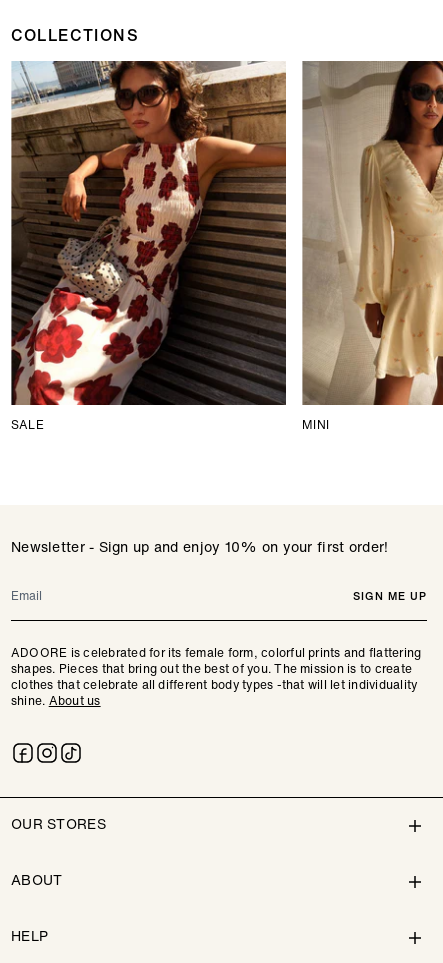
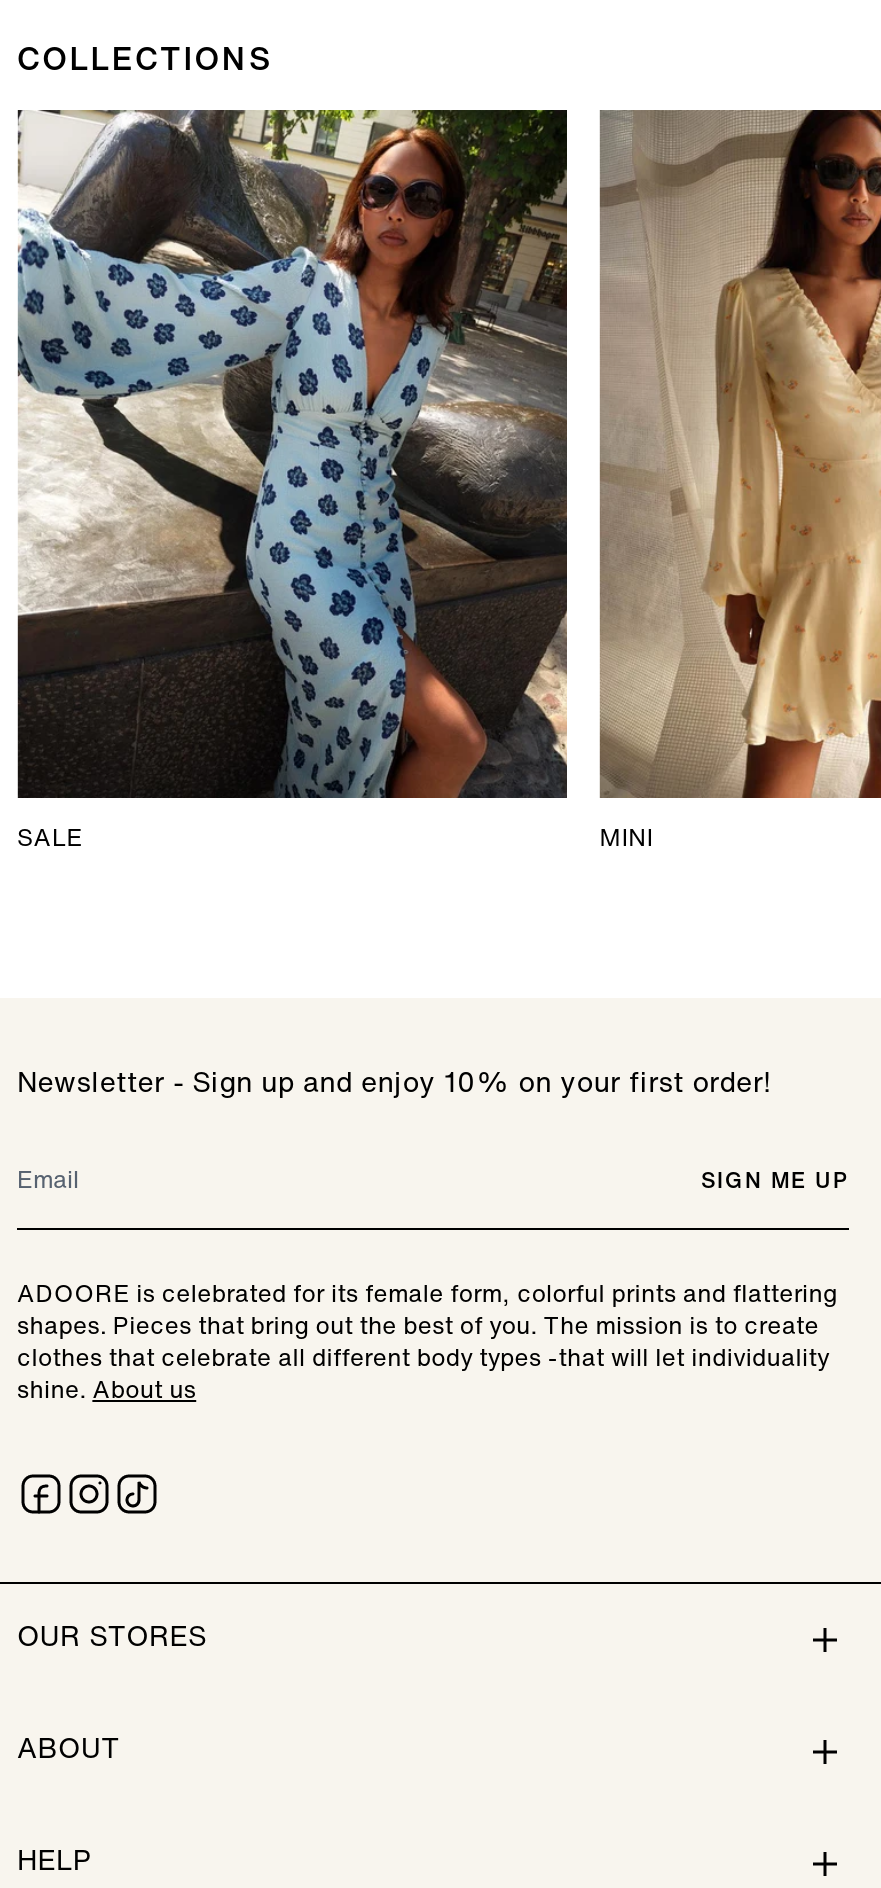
[10,60,287,406] [image] -> [17,108,569,800] [image]

